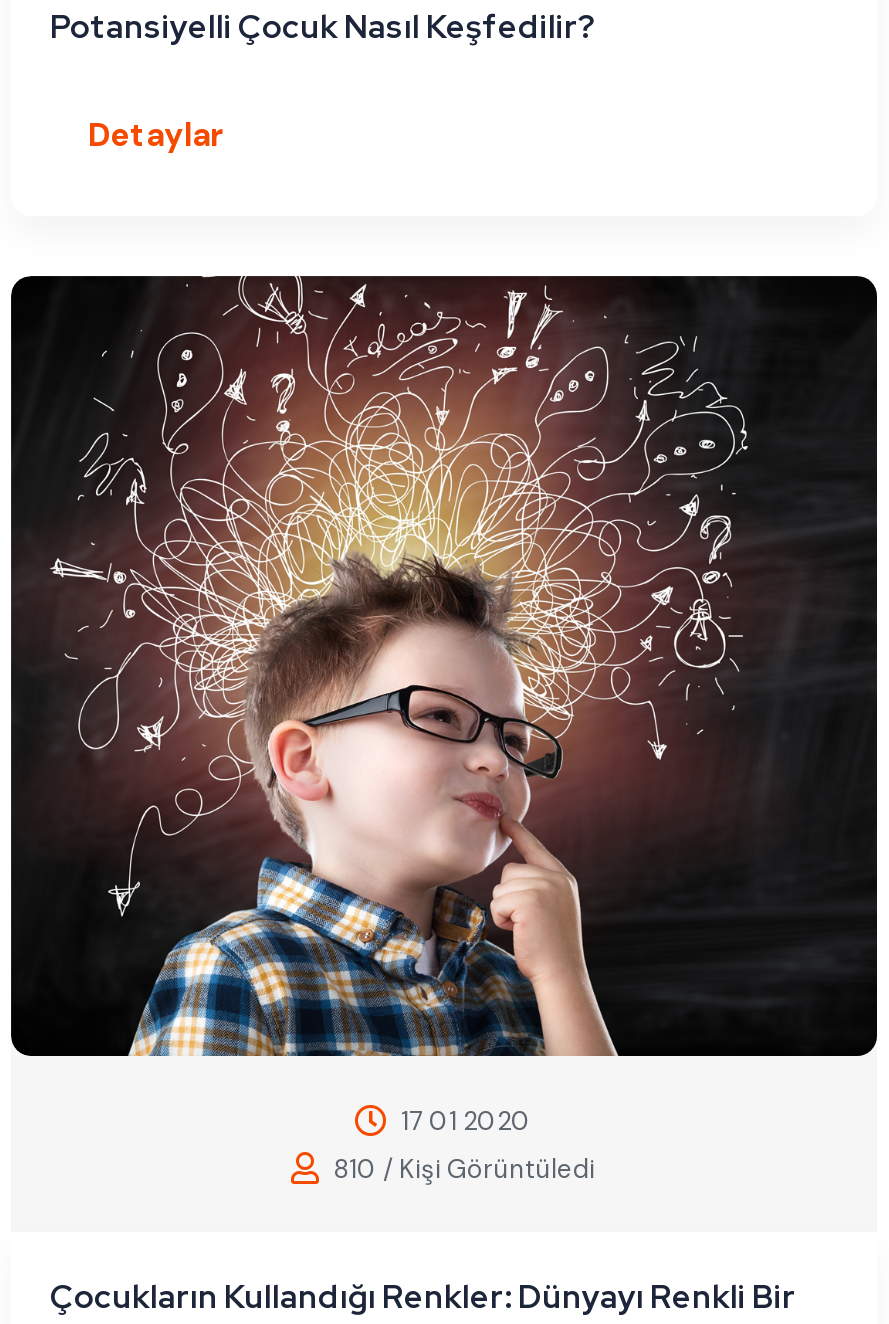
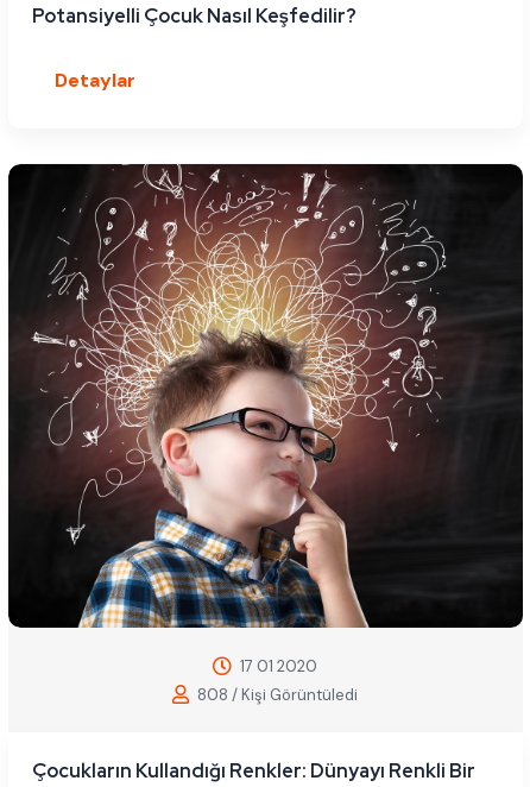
[333,1151,595,1185] 810 / Kişi Görüntüledi -> [197,684,358,704] 808 / Kişi Görüntüledi

